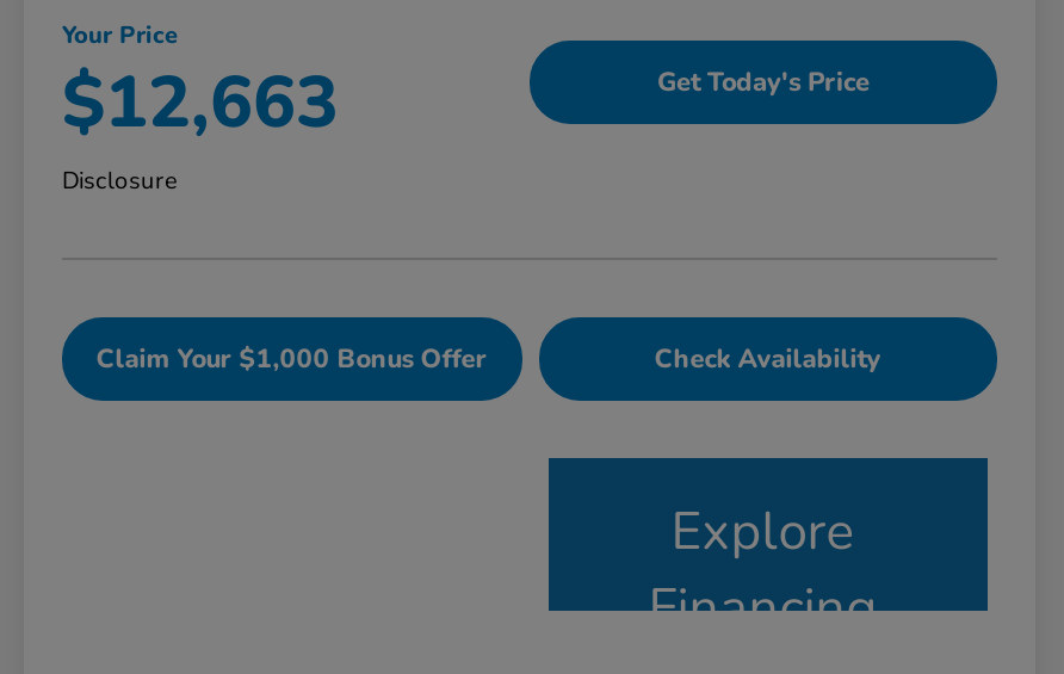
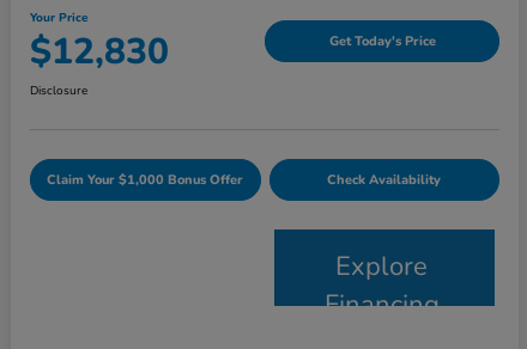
[62,55,339,153] $12,663 -> [30,28,169,77] $12,830

